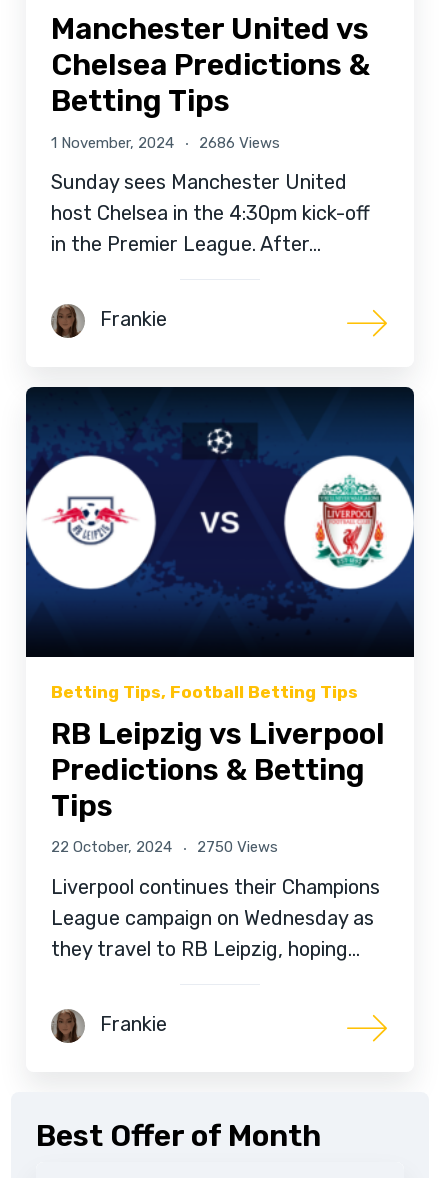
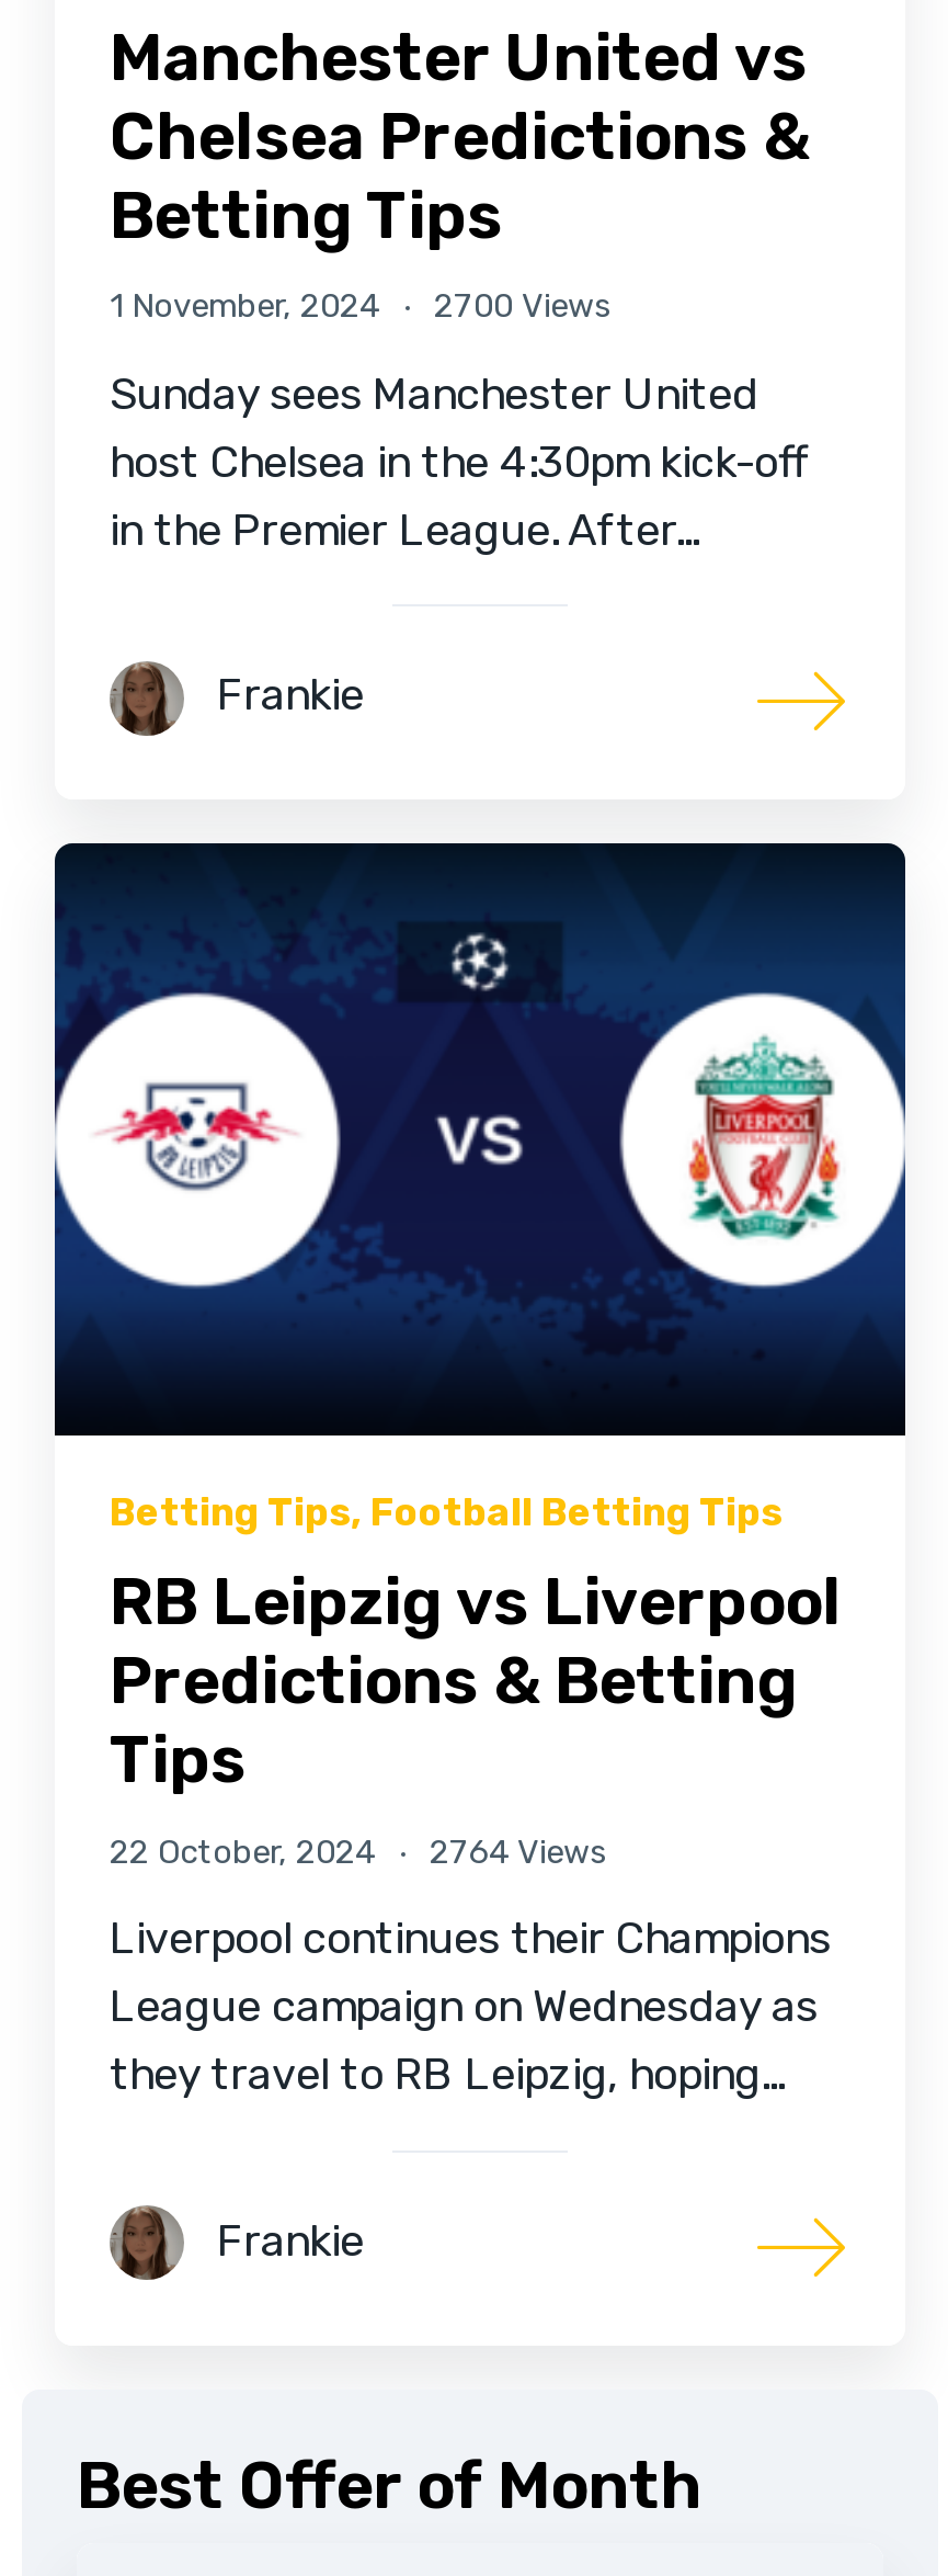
[51,134,280,152] 1 November, 2024 2686 Views -> [110,287,612,326] 1 November, 2024 2700 Views
[51,838,278,856] 22 October, 2024 2750 Views -> [110,1832,607,1872] 22 October, 2024 2764 Views

